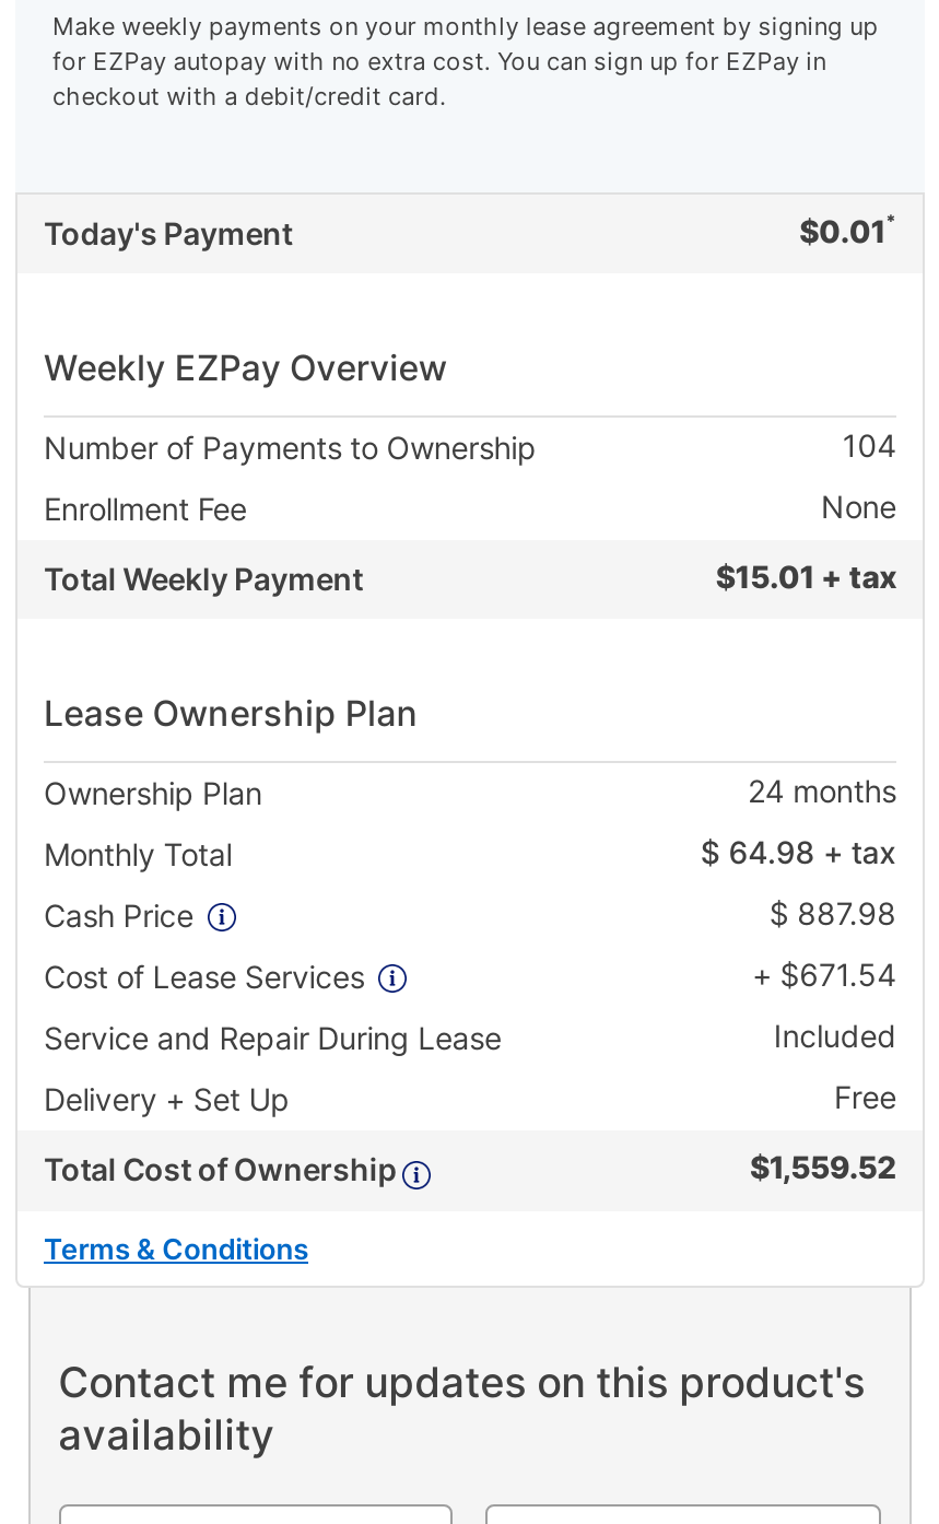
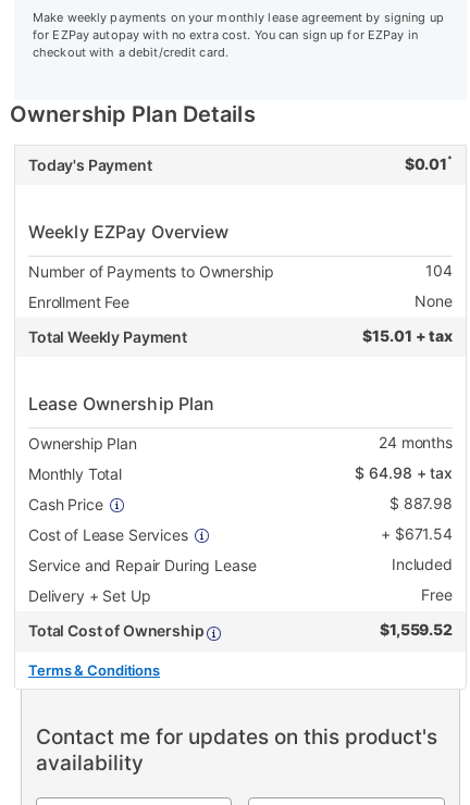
none -> [10,101,255,128] Ownership Plan Details

